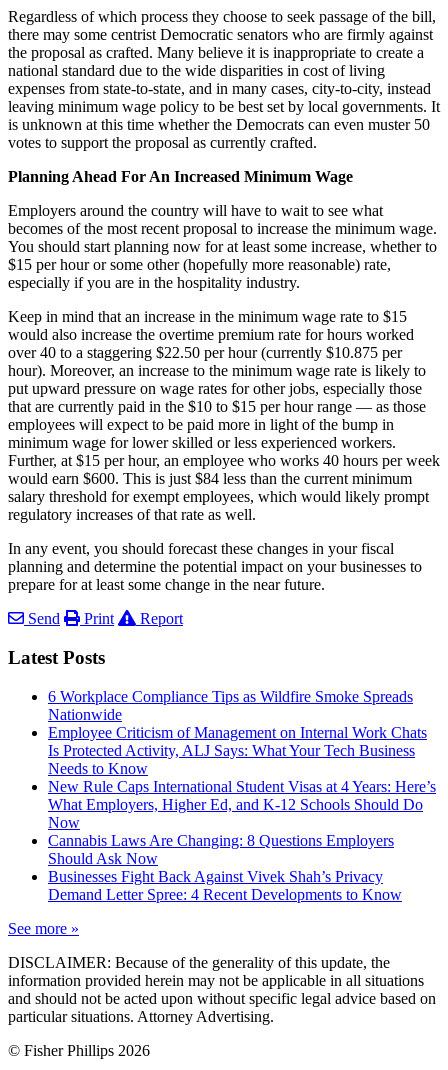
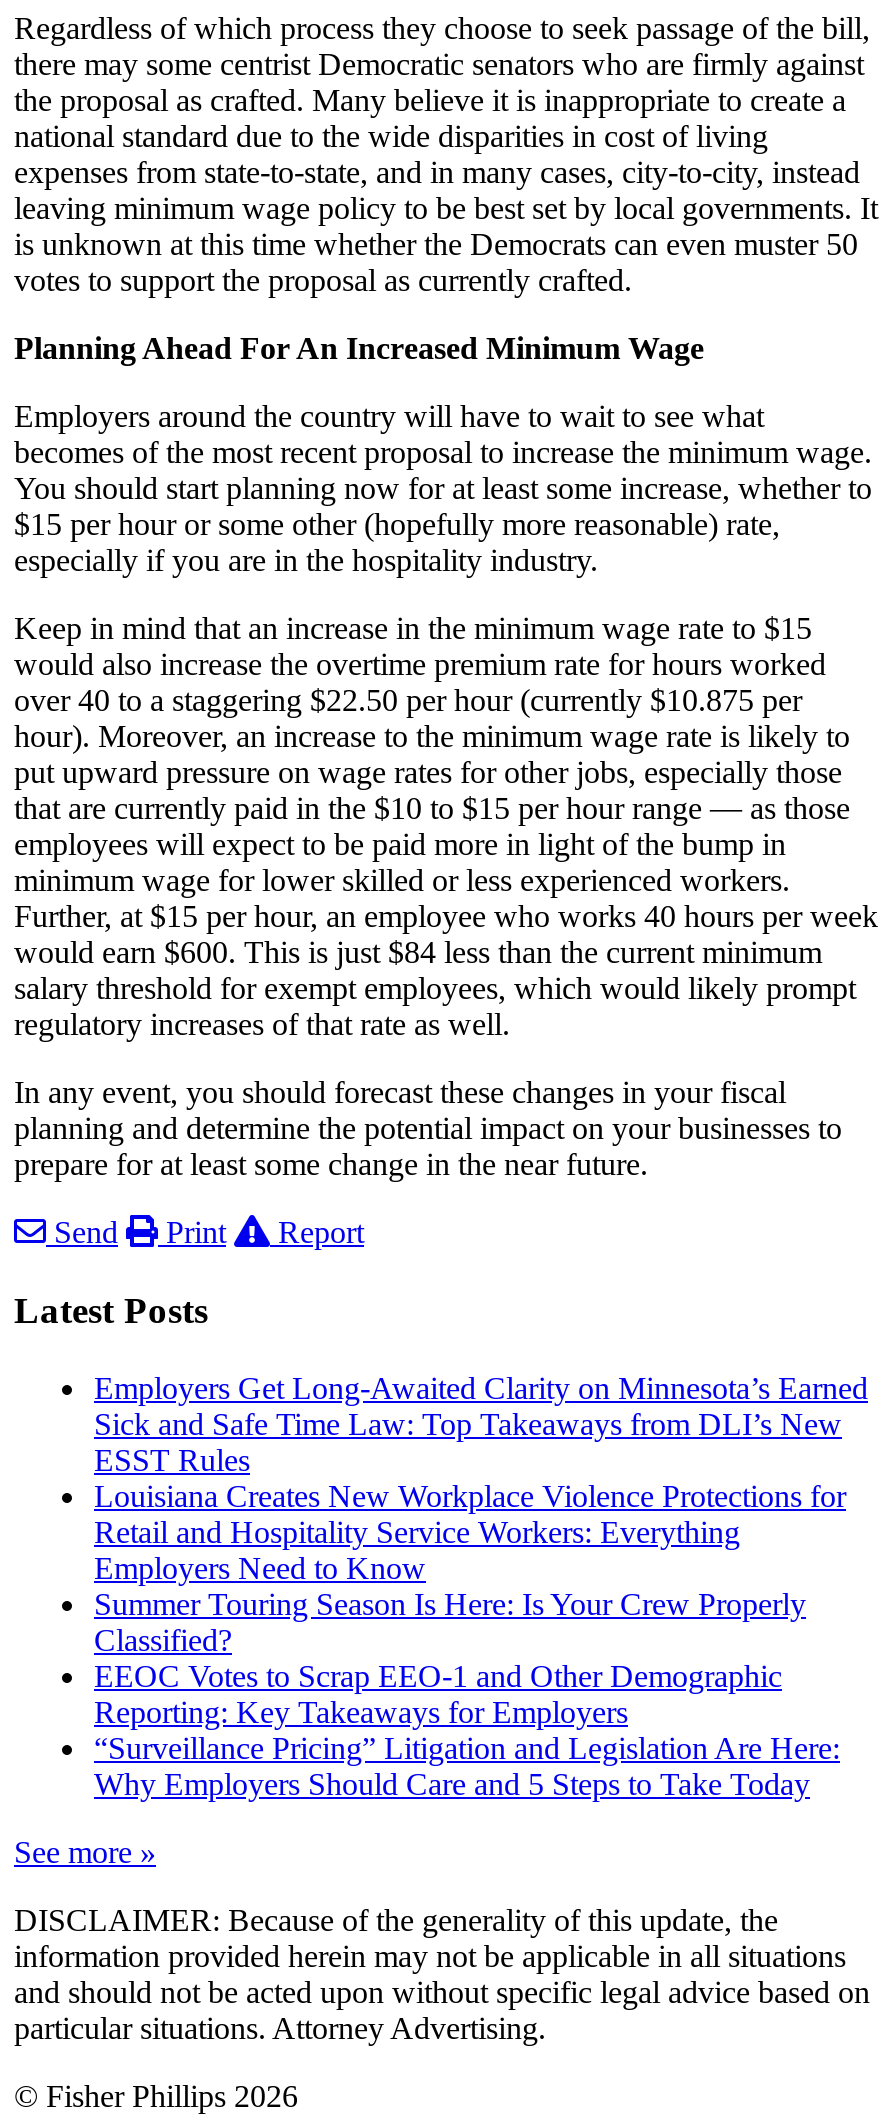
[48,688,436,903] 6 Workplace Compliance Tips as Wildfire Smoke Spreads | Nationwide | Employee Criticism of Management on Internal Work Chats | Is Protected Activity, ALJ Says: What Your Tech Business | Needs to Know | New Rule Caps International Student Visas at 4 Years: Here’s | What Employers, Higher Ed, and K-12 Schools Should Do | Now | Cannabis Laws Are Changing: 8 Questions Employers | Should Ask Now | Businesses Fight Back Against Vivek Shah’s Privacy | Demand Letter Spree: 4 Recent Developments to Know -> [94,1371,868,1801] Employers Get Long-Awaited Clarity on Minnesota’s Earned | Sick and Safe Time Law: Top Takeaways from DLI’s New | ESST Rules | Louisiana Creates New Workplace Violence Protections for | Retail and Hospitality Service Workers: Everything | Employers Need to Know | Summer Touring Season Is Here: Is Your Crew Properly | Classified? | EEOC Votes to Scrap EEO-1 and Other Demographic | Reporting: Key Takeaways for Employers | “Surveillance Pricing” Litigation and Legislation Are Here: | Why Employers Should Care and 5 Steps to Take Today

